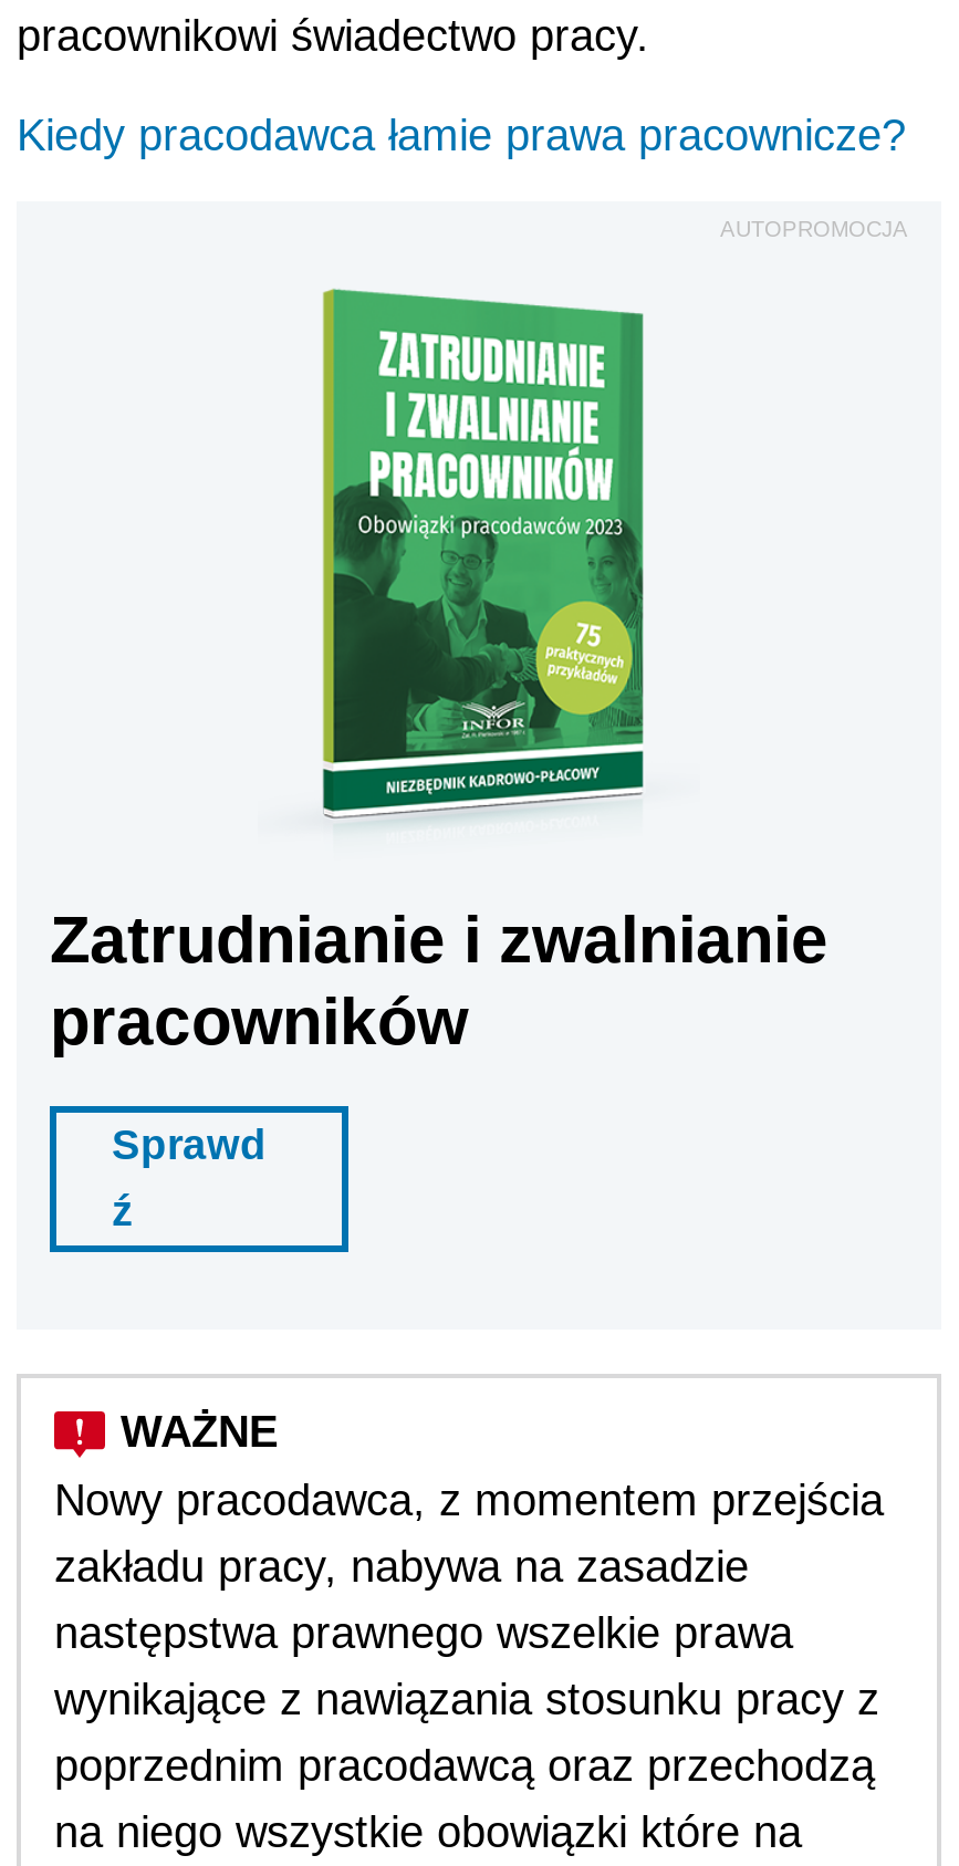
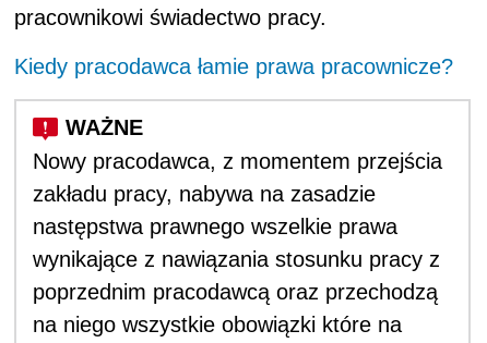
[720,216,908,241] AUTOPROMOCJA -> none
[50,285,828,1234] [image] | Zatrudnianie i zwalnianie | pracowników | Sprawd | ź -> none

